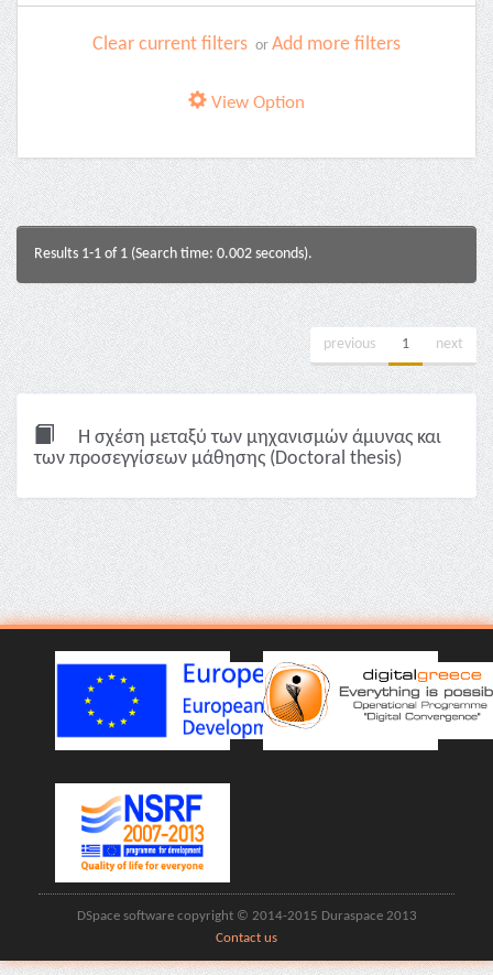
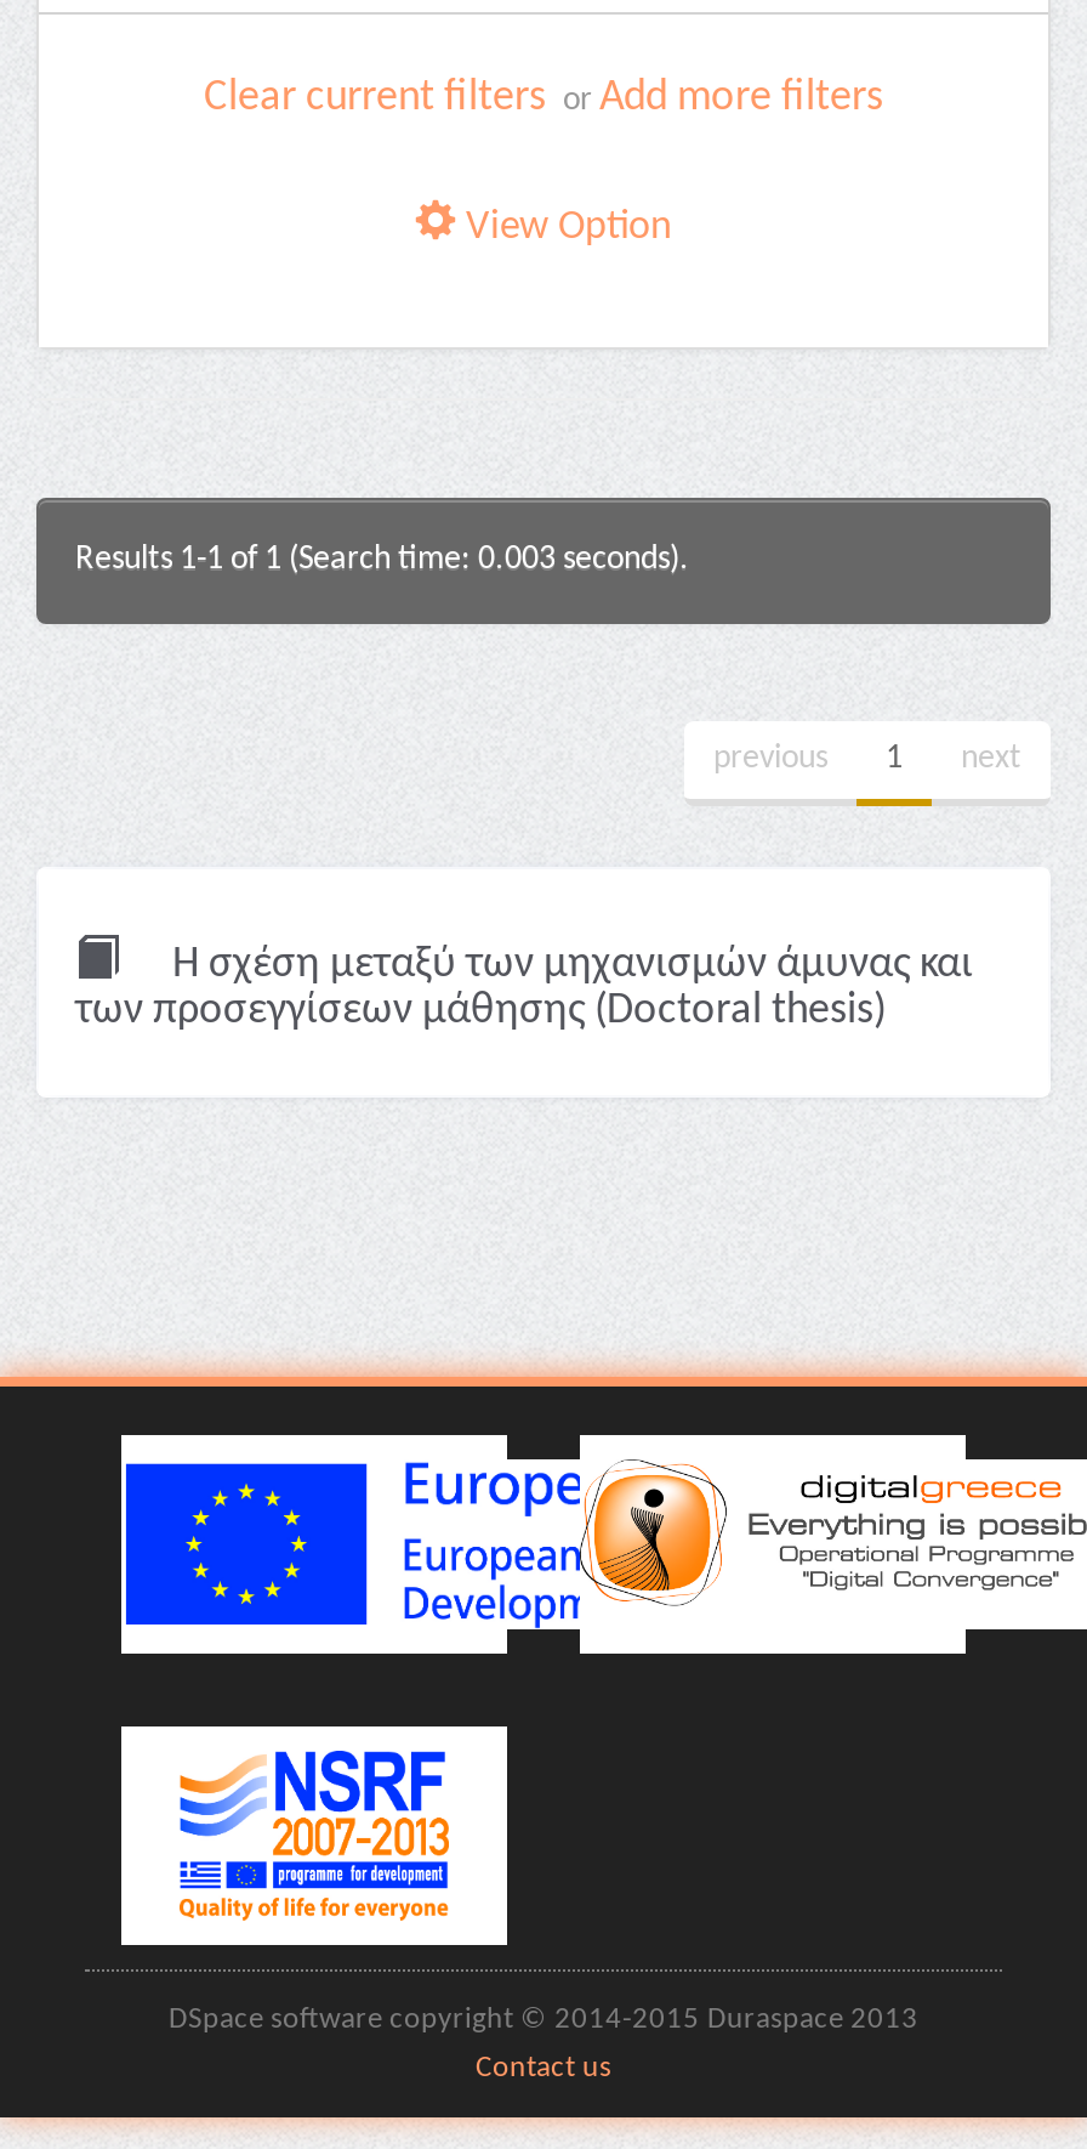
[34,246,313,262] Results 1-1 of 1 (Search time: 0.002 seconds). -> [75,541,689,578] Results 1-1 of 1 (Search time: 0.003 seconds).

